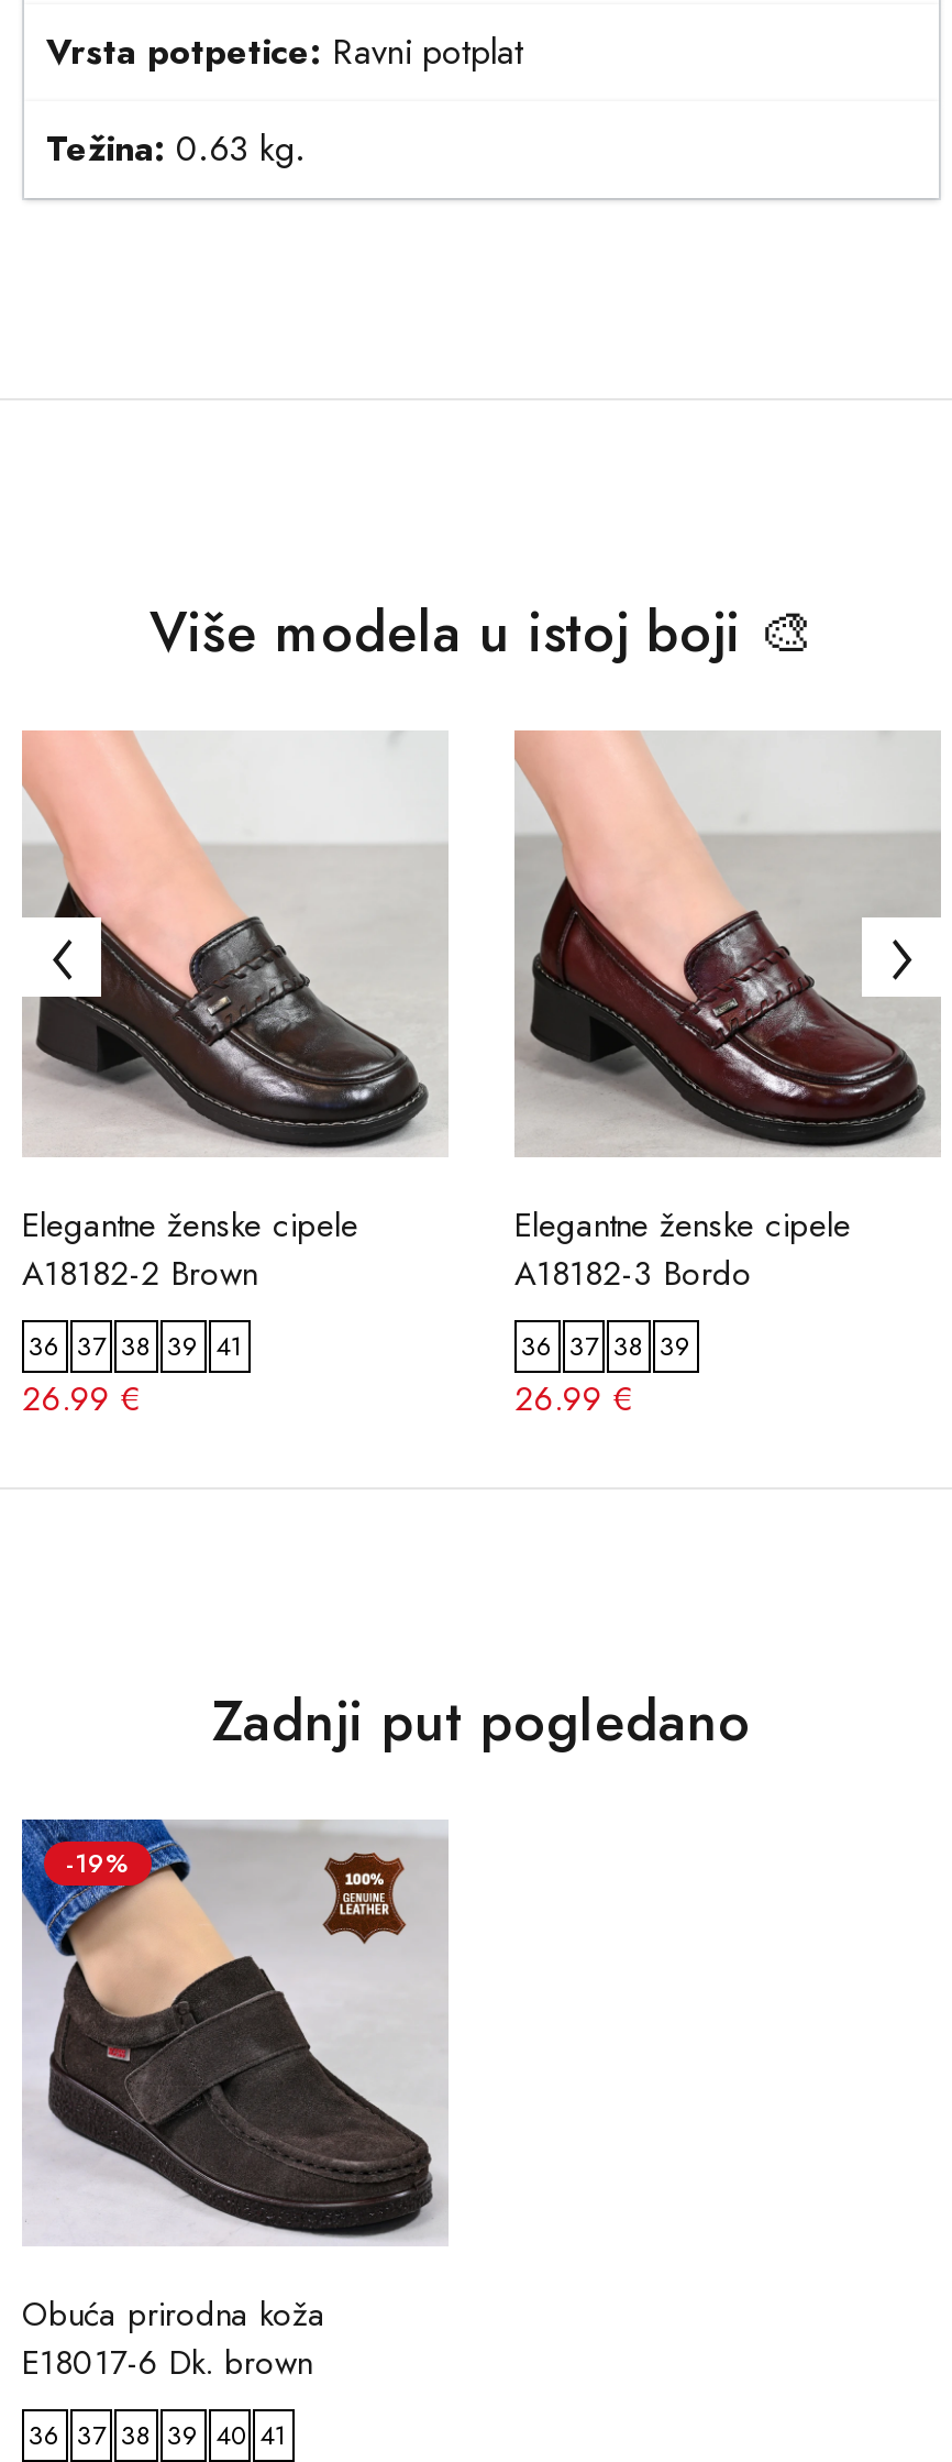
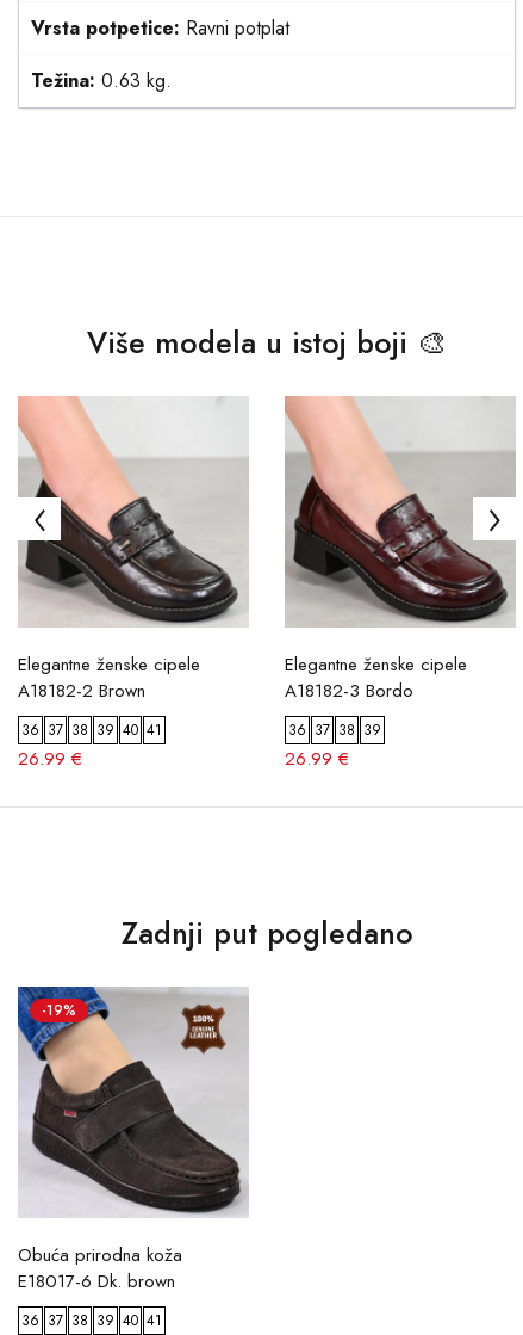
[29,1327,244,1366] 36 37 38 39 41 -> [21,719,162,741] 36 37 38 39 40 41

